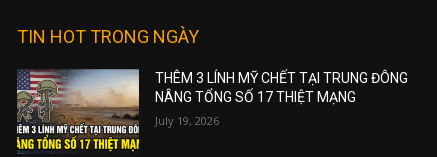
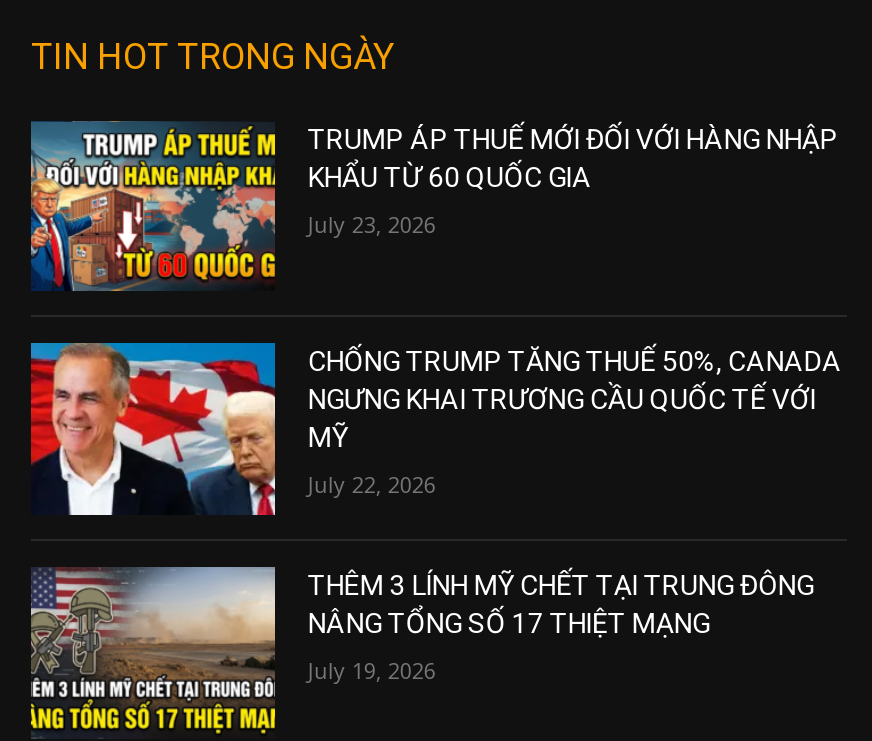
none -> [29,121,838,293] [image] | TRUMP ÁP THUẾ MỚI ĐỐI VỚI HÀNG NHẬP | KHẨU TỪ 60 QUỐC GIA | July 23, 2026
none -> [29,341,842,519] [image] | CHỐNG TRUMP TĂNG THUẾ 50%, CANADA | NGƯNG KHAI TRƯƠNG CẦU QUỐC TẾ VỚI | MỸ | July 22, 2026

